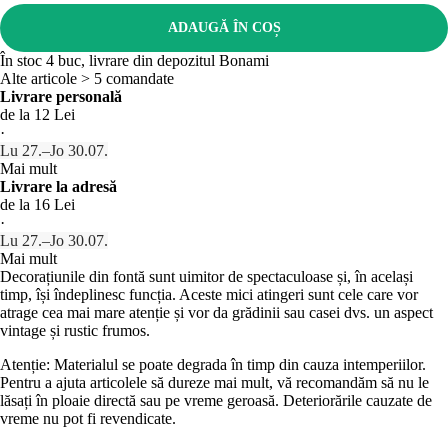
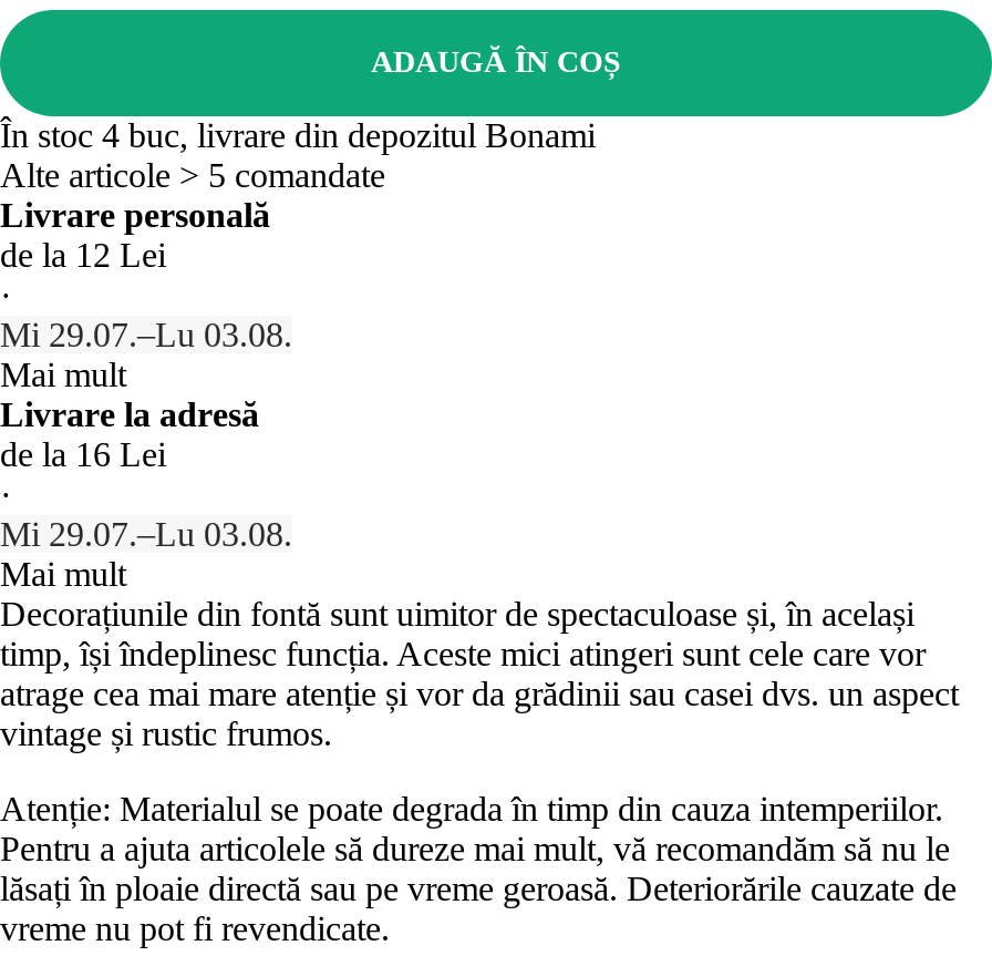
[0,142,108,159] Lu 27.–Jo 30.07. -> [0,315,292,353] Mi 29.07.–Lu 03.08.
[0,232,108,249] Lu 27.–Jo 30.07. -> [0,515,292,553] Mi 29.07.–Lu 03.08.

